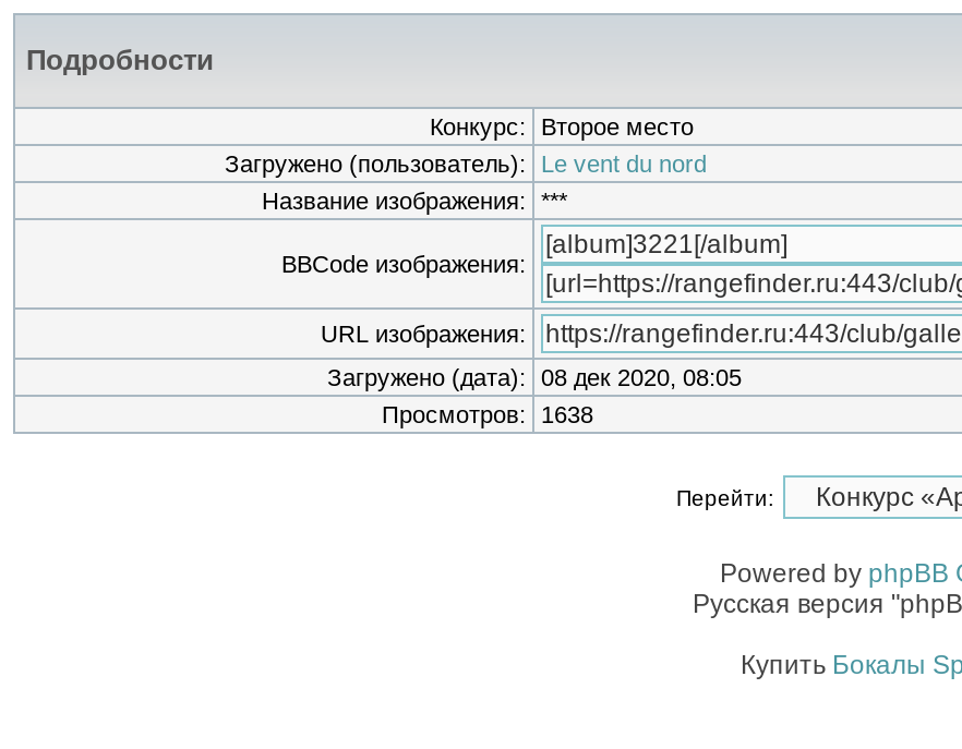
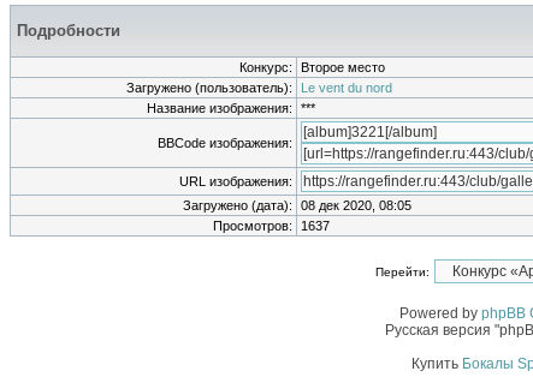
[382,402,593,428] Просмотров: 1638 -> [213,219,330,233] Просмотров: 1637

